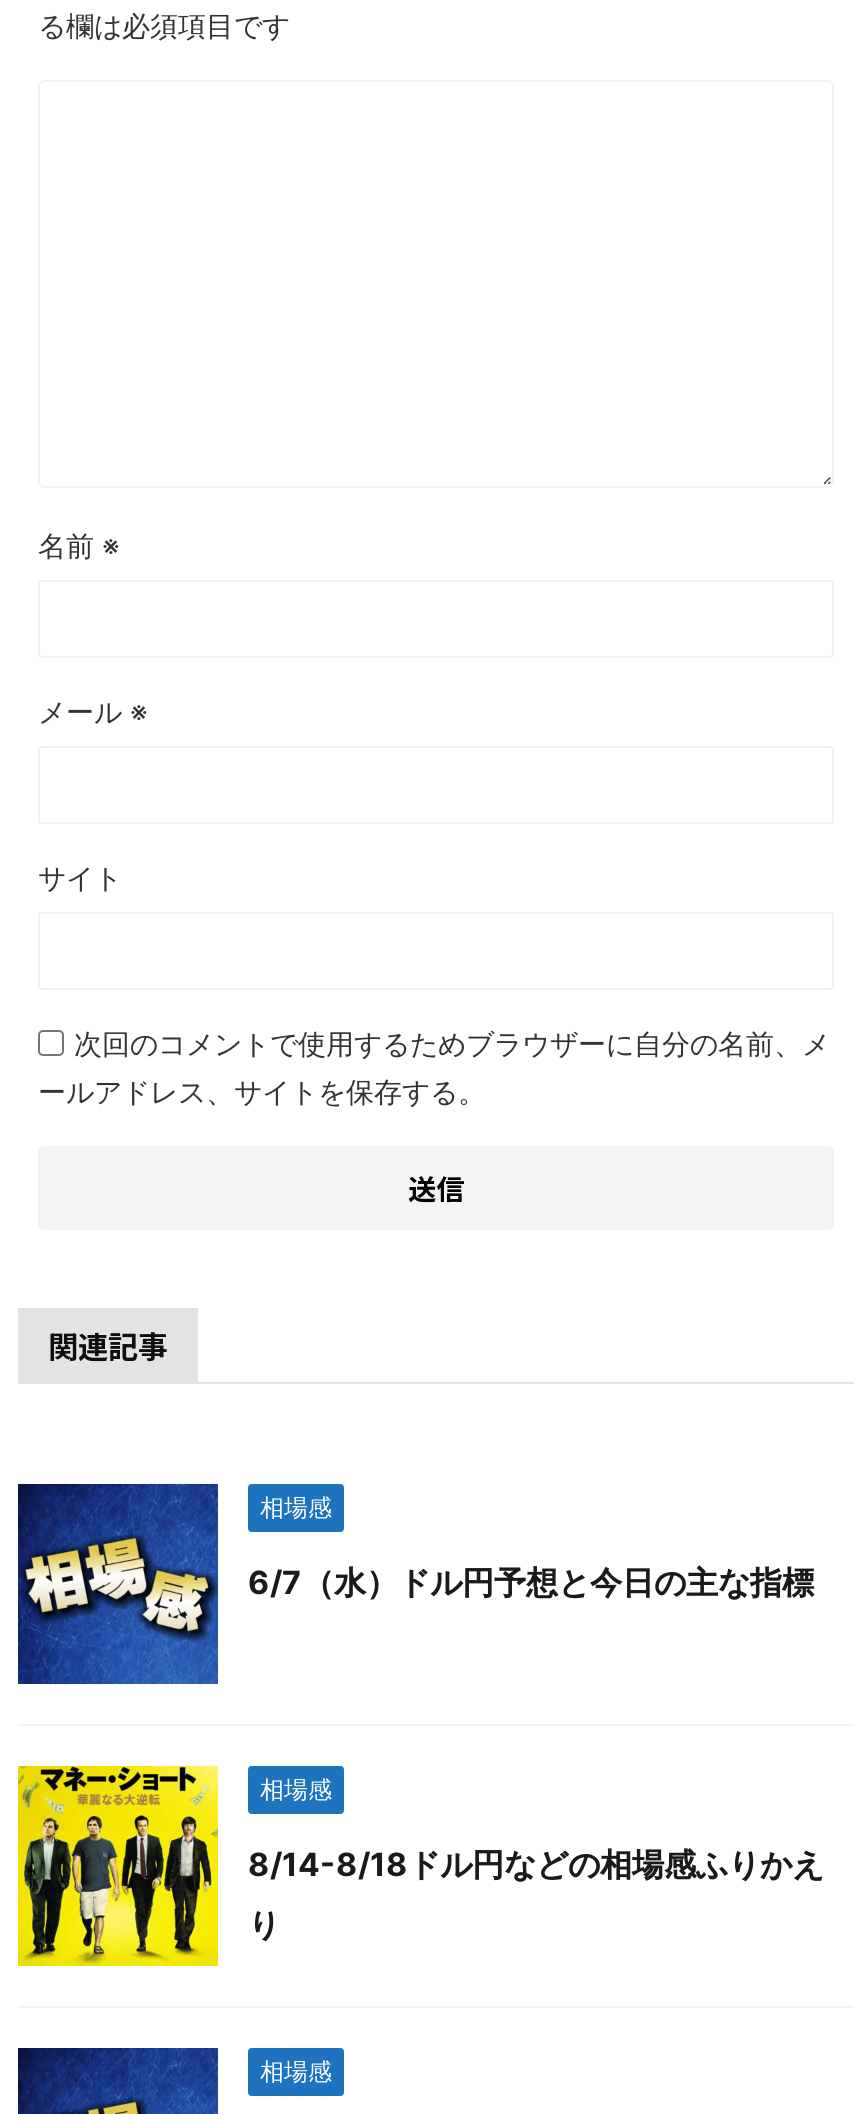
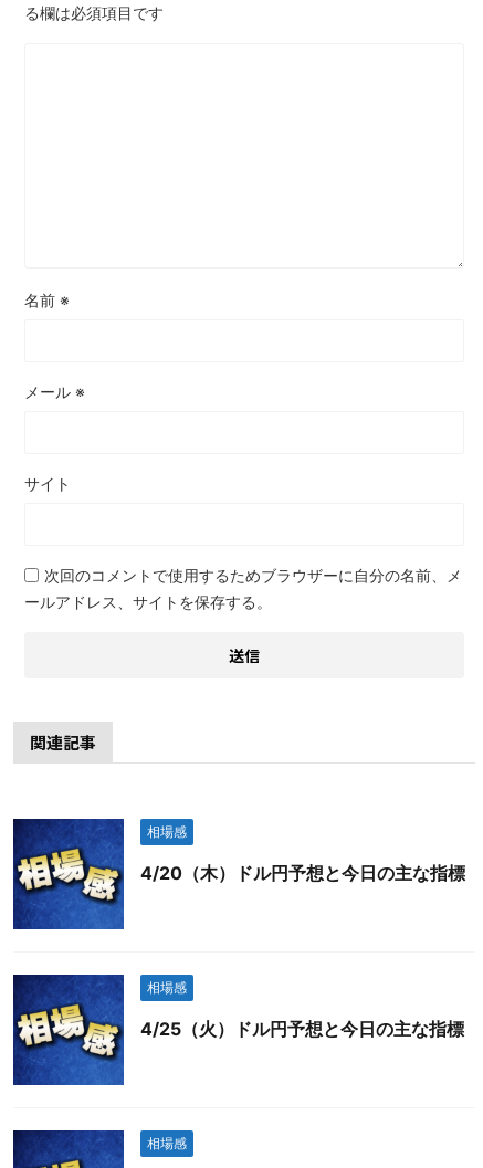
[248,1561,814,1601] 6/7（水）ドル円予想と今日の主な指標 -> [140,862,465,885] 4/20（木）ドル円予想と今日の主な指標
[16,1764,824,1968] [image] | 8/14-8/18ドル円などの相場感ふりかえ | り -> [12,974,464,1086] [image] | 4/25（火）ドル円予想と今日の主な指標

